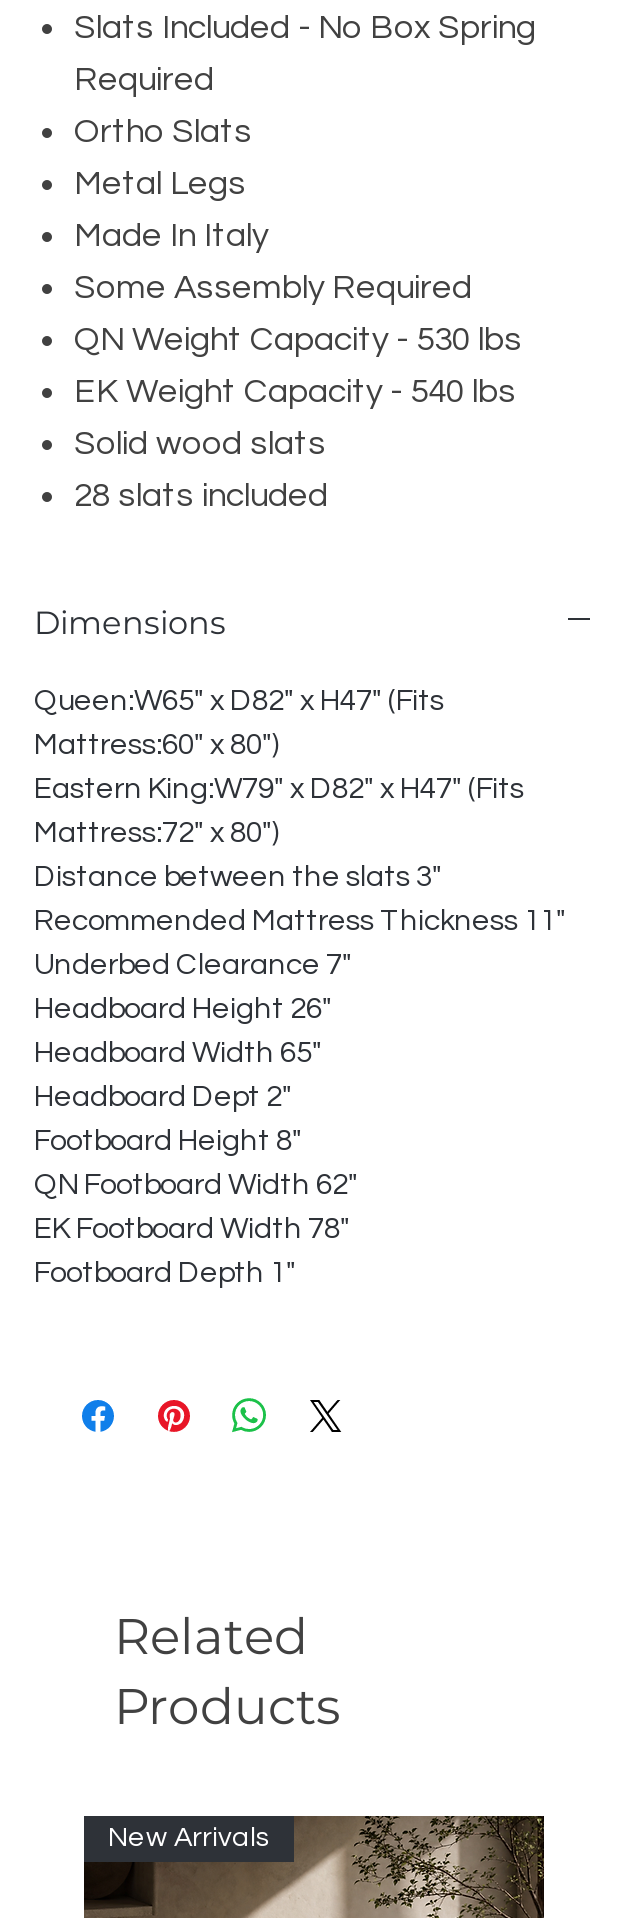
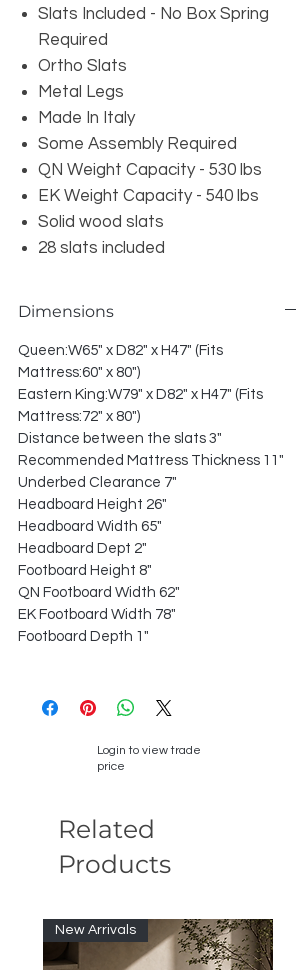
none -> [97,744,201,773] Login to view trade | price

